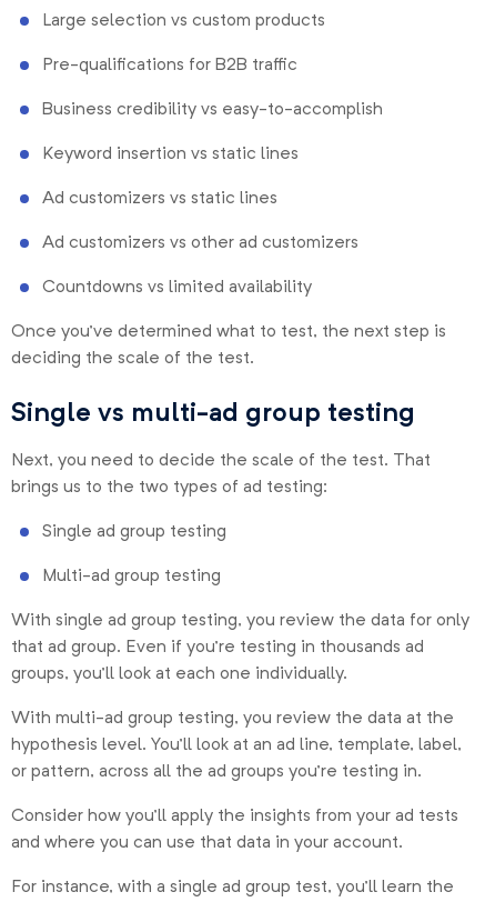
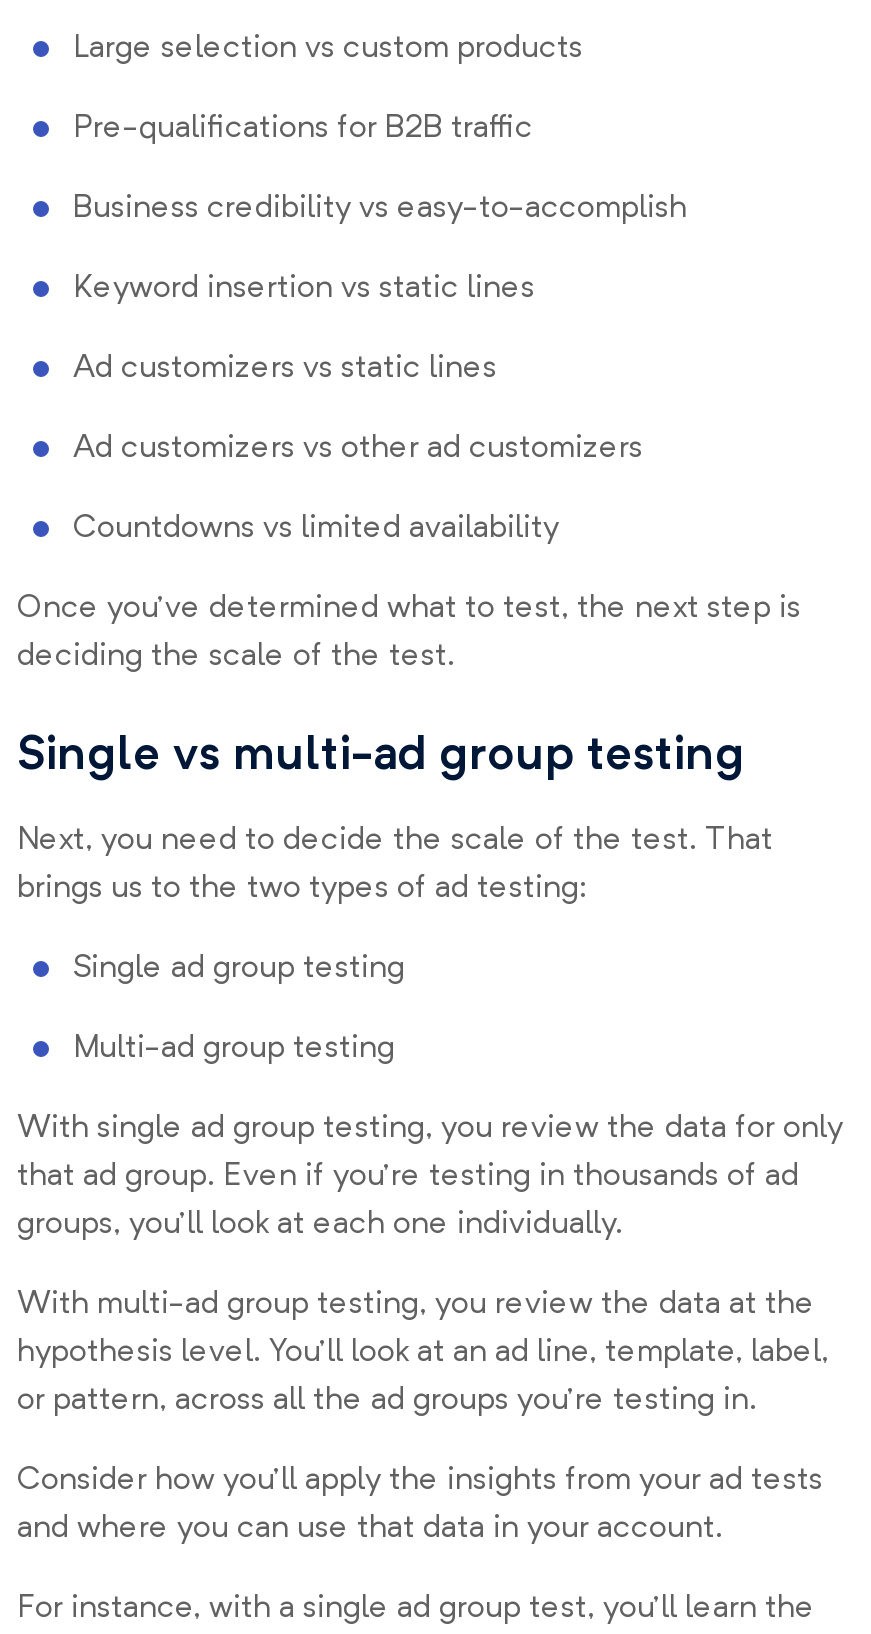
[11,638,424,656] that ad group. Even if you’re testing in thousands ad -> [17,1160,799,1192] that ad group. Even if you’re testing in thousands of ad

